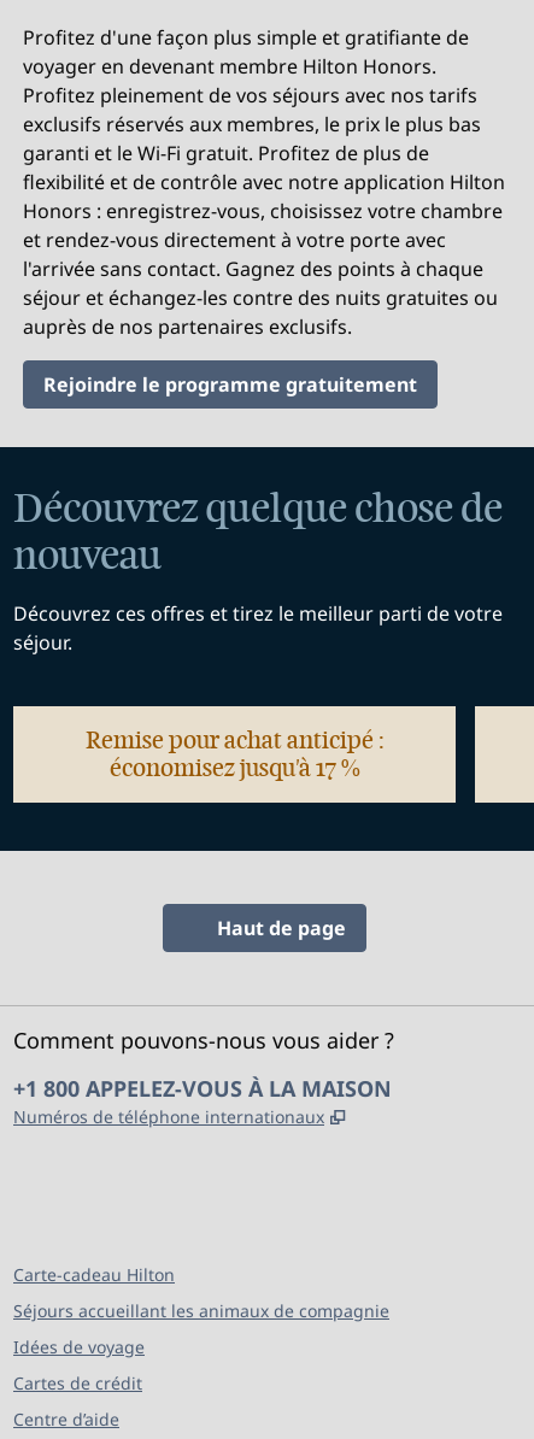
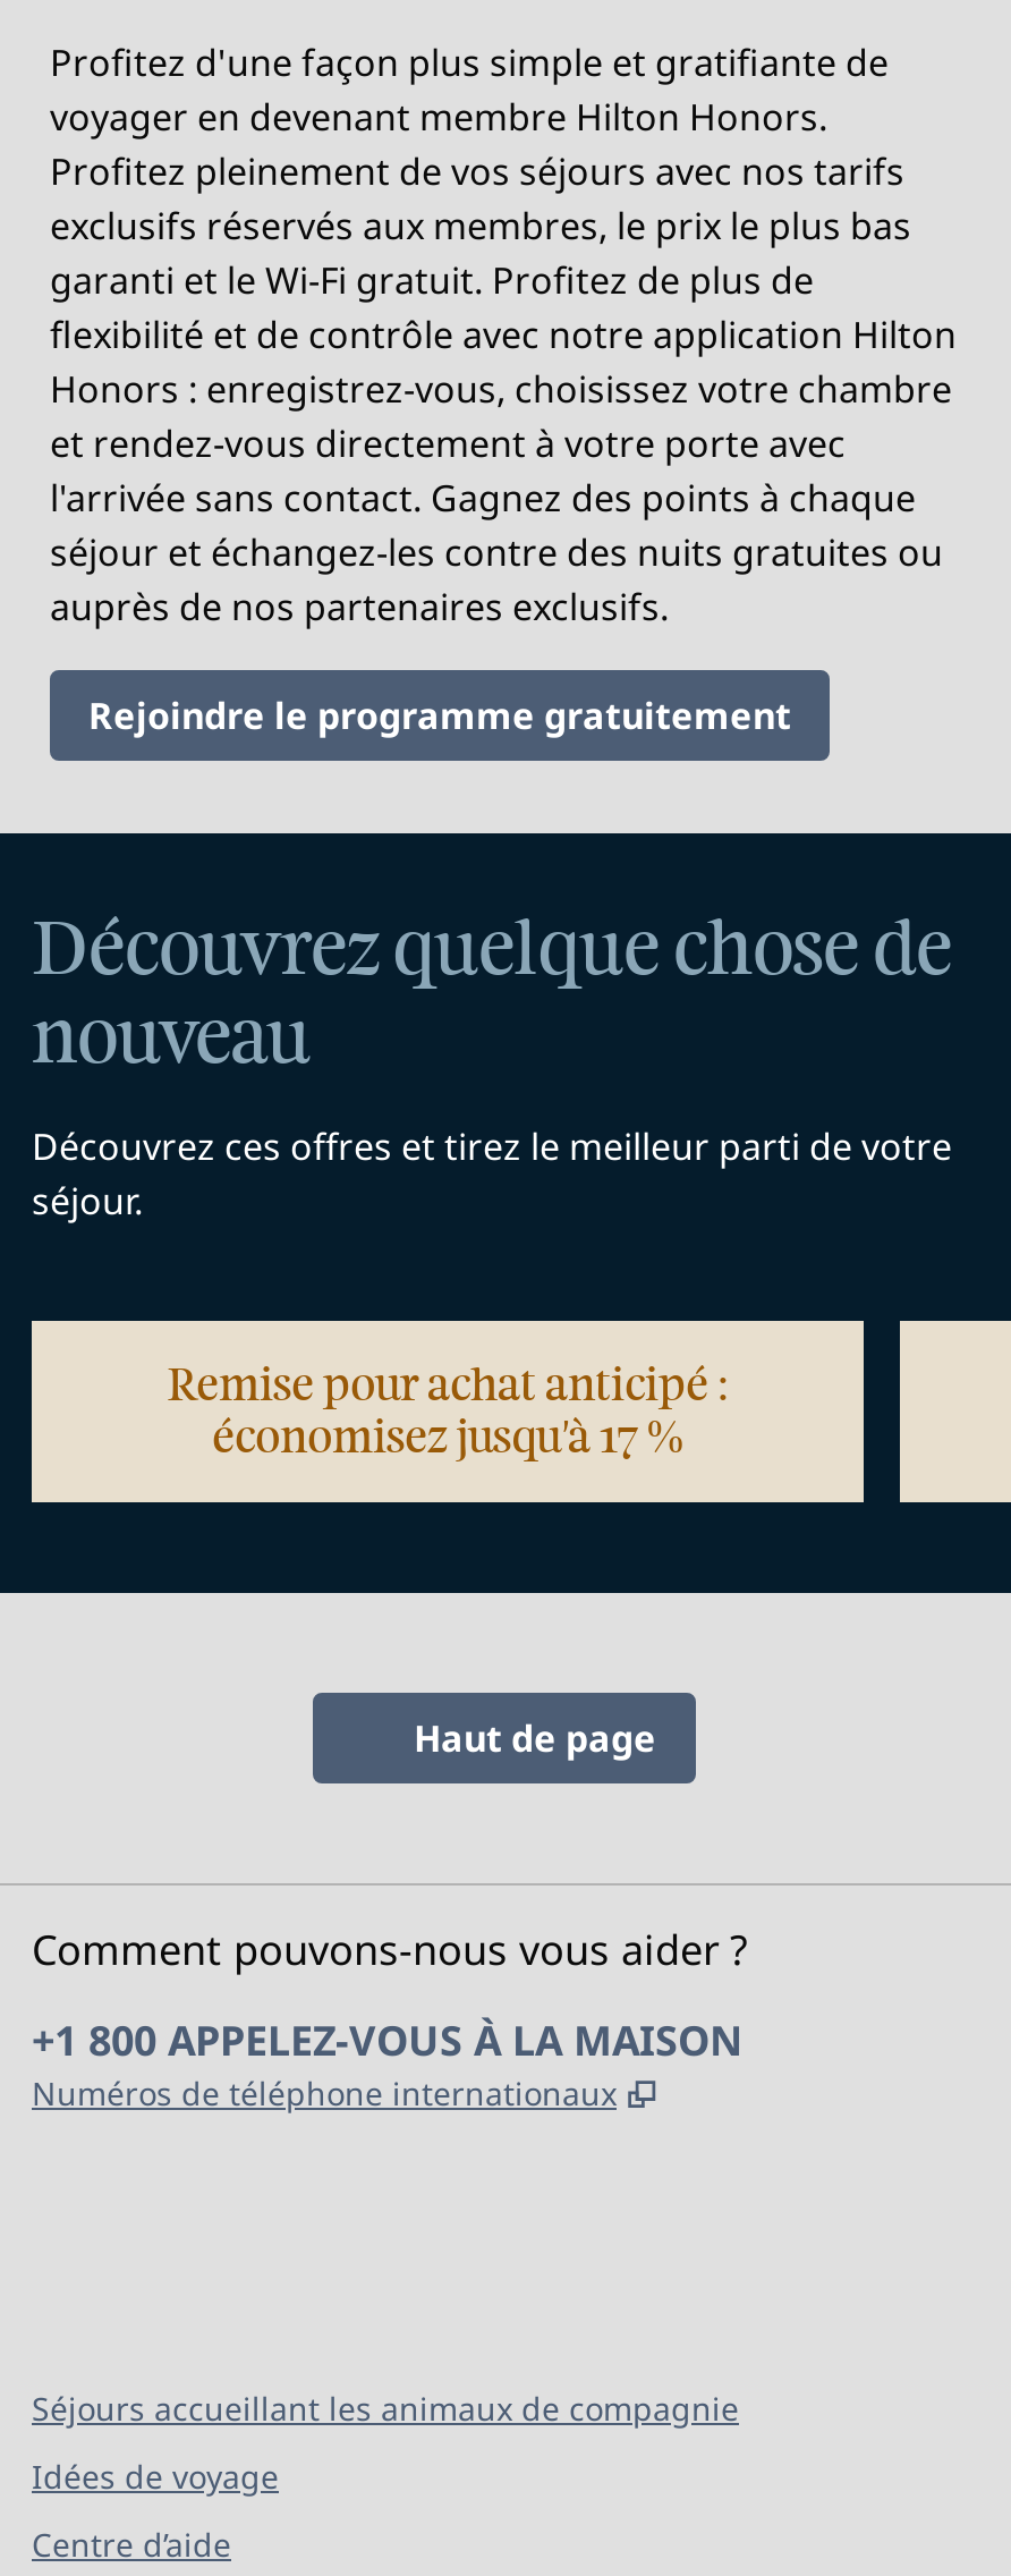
[13,1263,175,1286] Carte-cadeau Hilton -> none
[13,1372,142,1394] Cartes de crédit -> none

